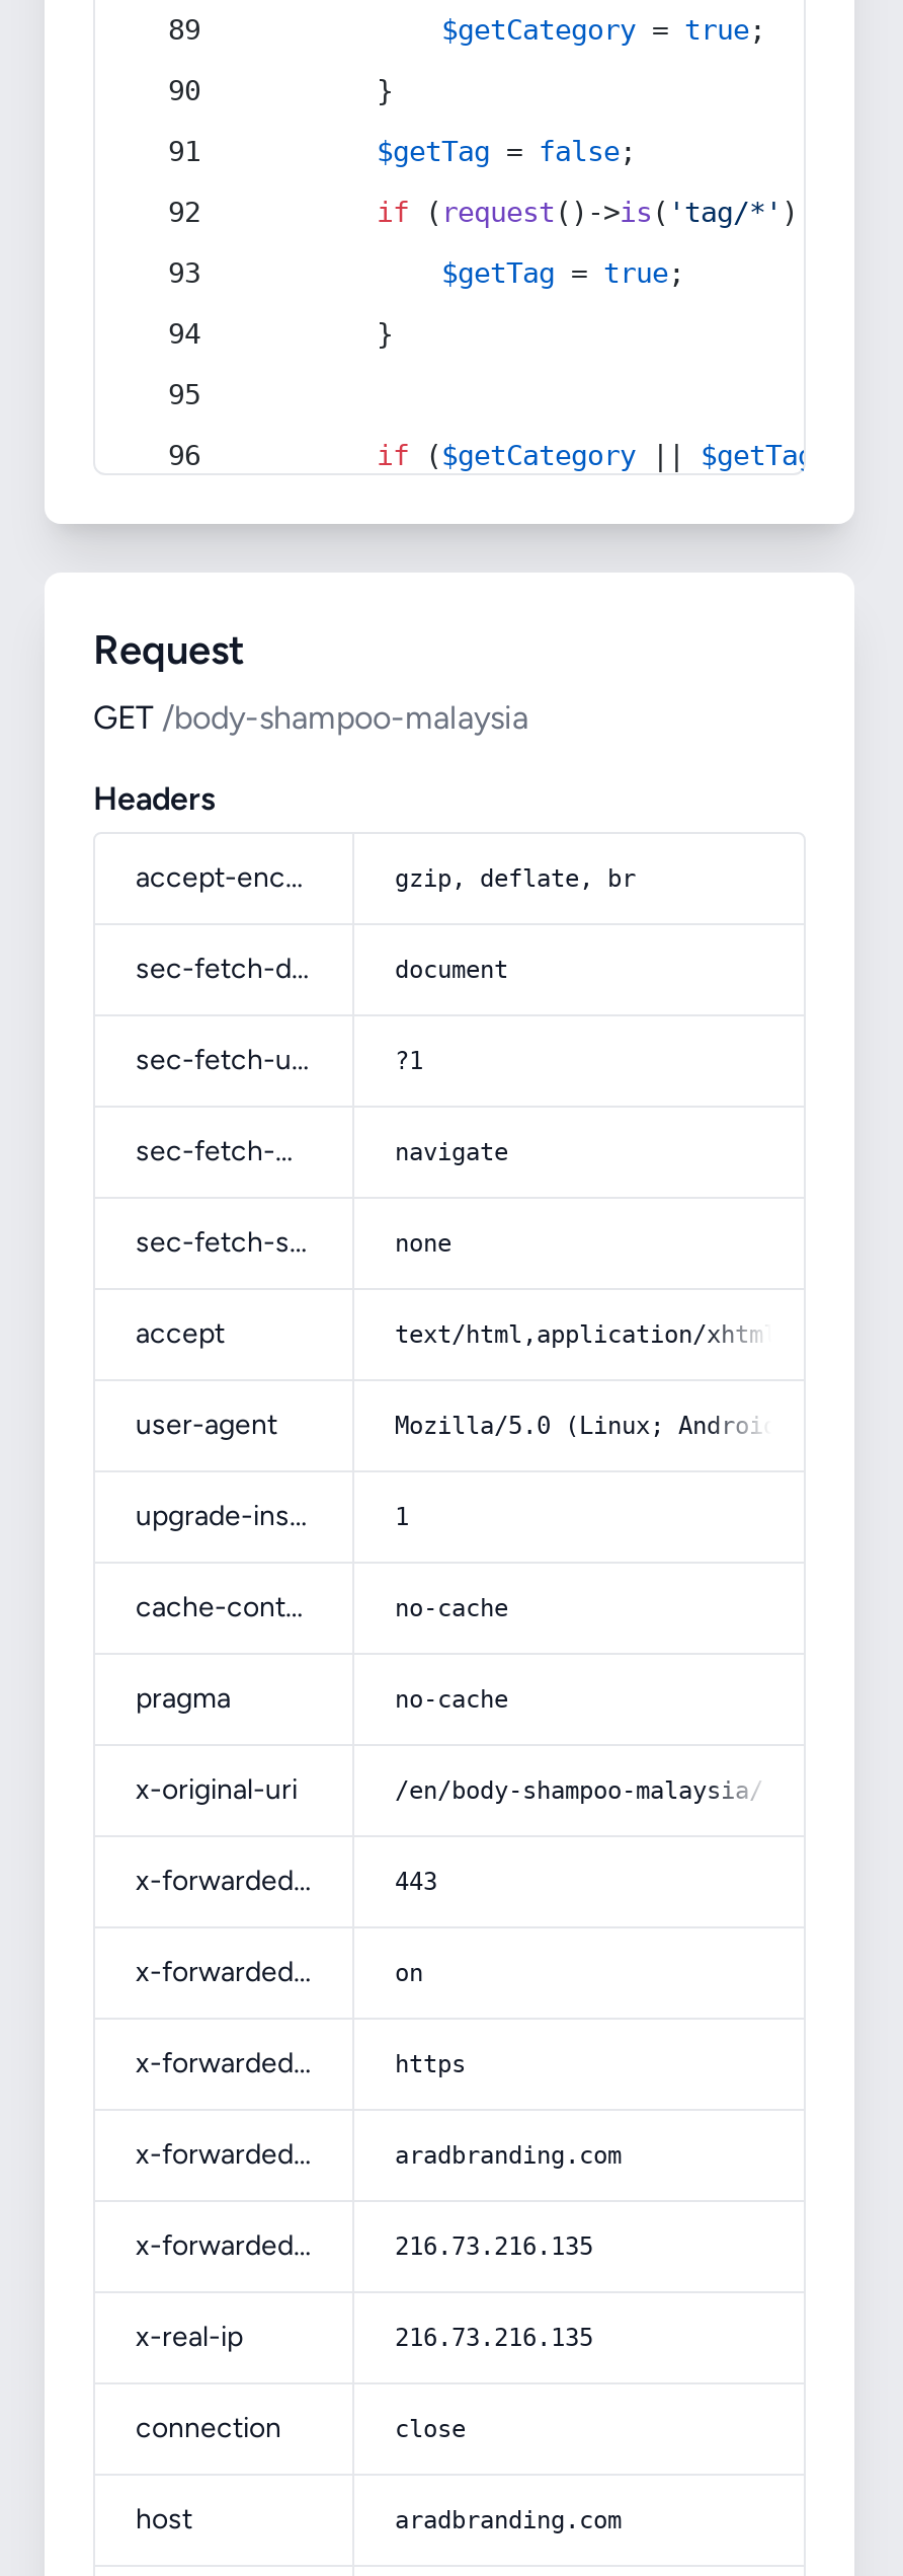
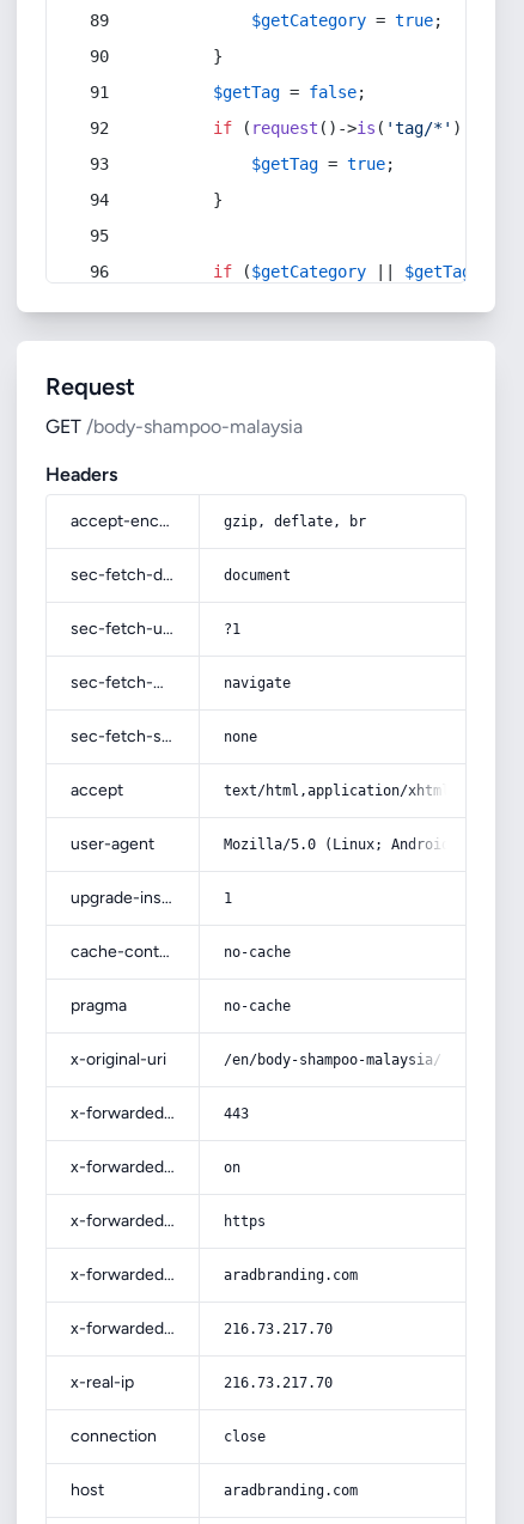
[395,2232,593,2261] 216.73.216.135 -> [224,1321,333,1337] 216.73.217.70
[395,2324,593,2352] 216.73.216.135 -> [224,1374,333,1391] 216.73.217.70

